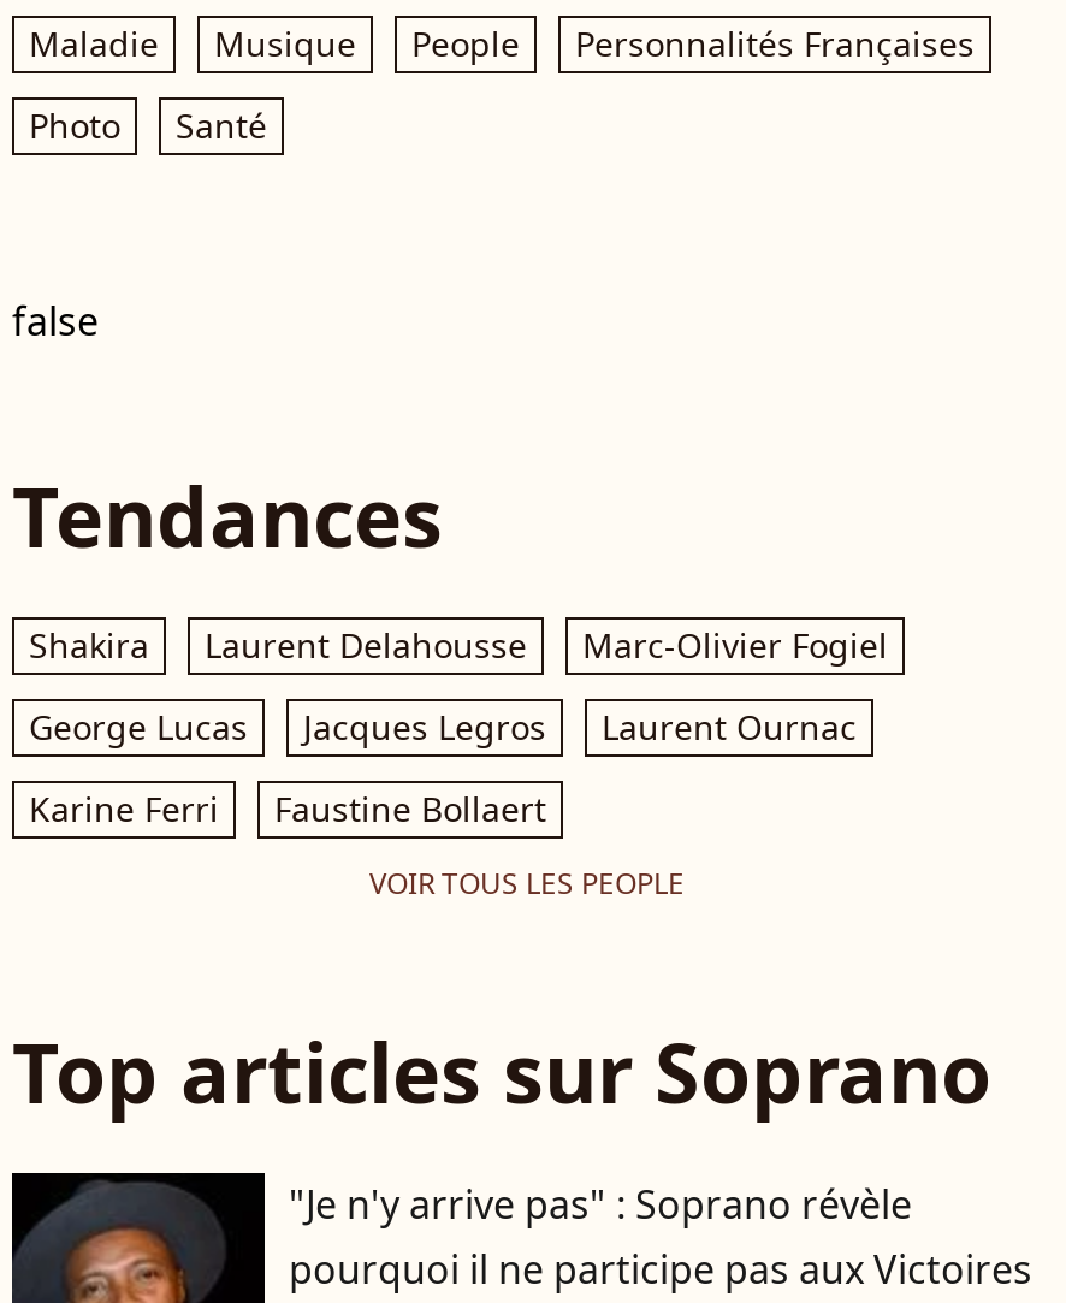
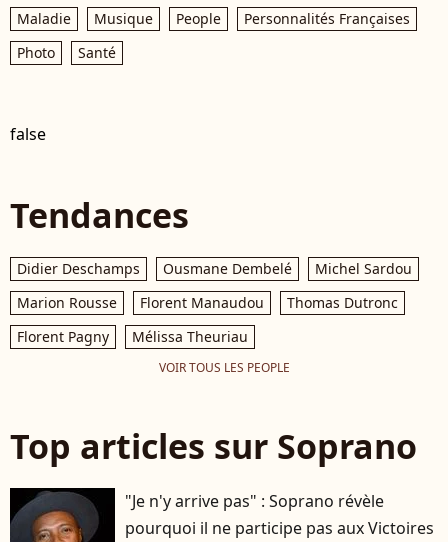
[29,623,888,668] Shakira | Laurent Delahousse | Marc-Olivier Fogiel -> [17,259,412,278] Didier Deschamps | Ousmane Dembelé | Michel Sardou
[29,705,857,750] George Lucas | Jacques Legros | Laurent Ournac -> [17,293,398,312] Marion Rousse | Florent Manaudou | Thomas Dutronc
[29,786,546,832] Karine Ferri | Faustine Bollaert -> [17,327,248,346] Florent Pagny | Mélissa Theuriau

